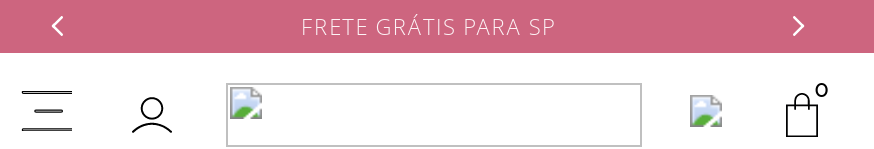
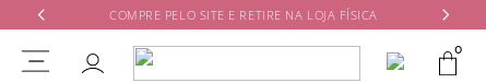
[301,10,555,40] FRETE GRÁTIS PARA SP -> [109,6,378,22] COMPRE PELO SITE E RETIRE NA LOJA FÍSICA

